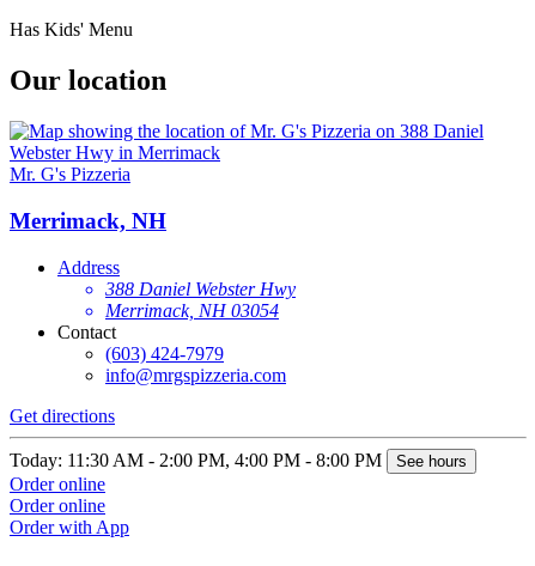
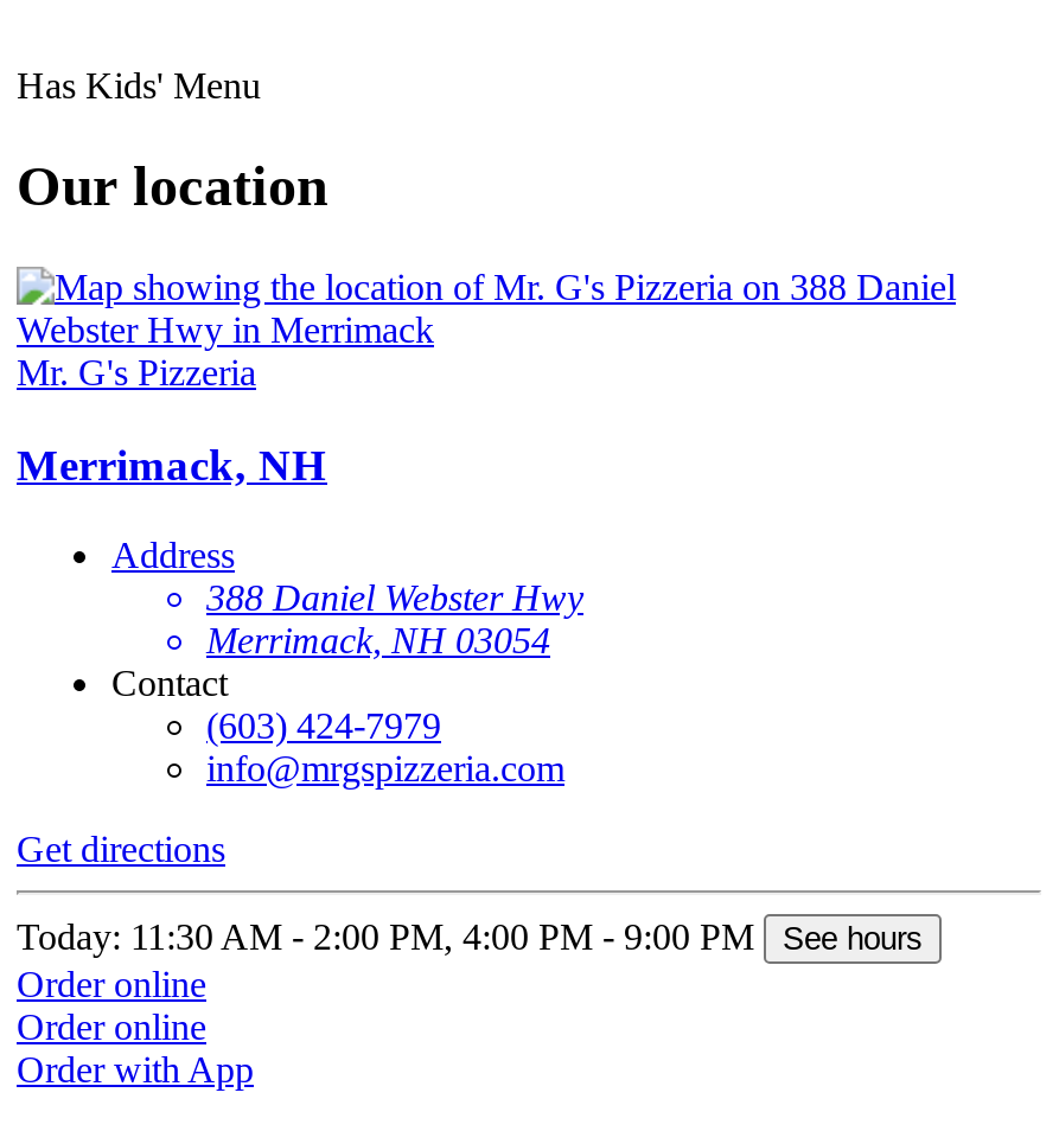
[10,449,382,470] Today: 11:30 AM - 2:00 PM, 4:00 PM - 8:00 PM -> [17,918,754,958] Today: 11:30 AM - 2:00 PM, 4:00 PM - 9:00 PM

